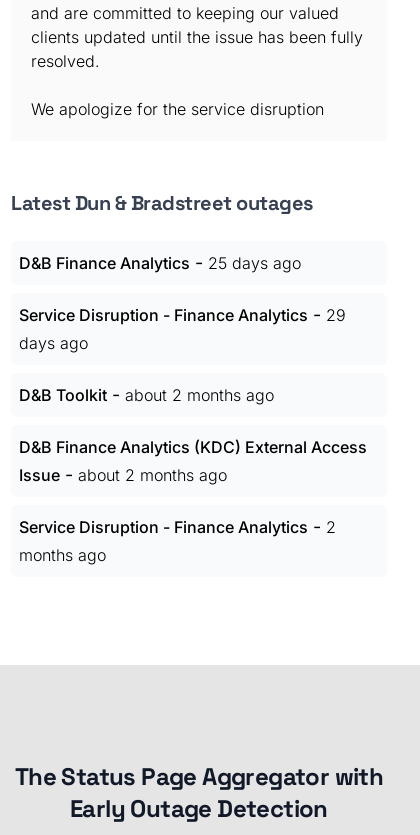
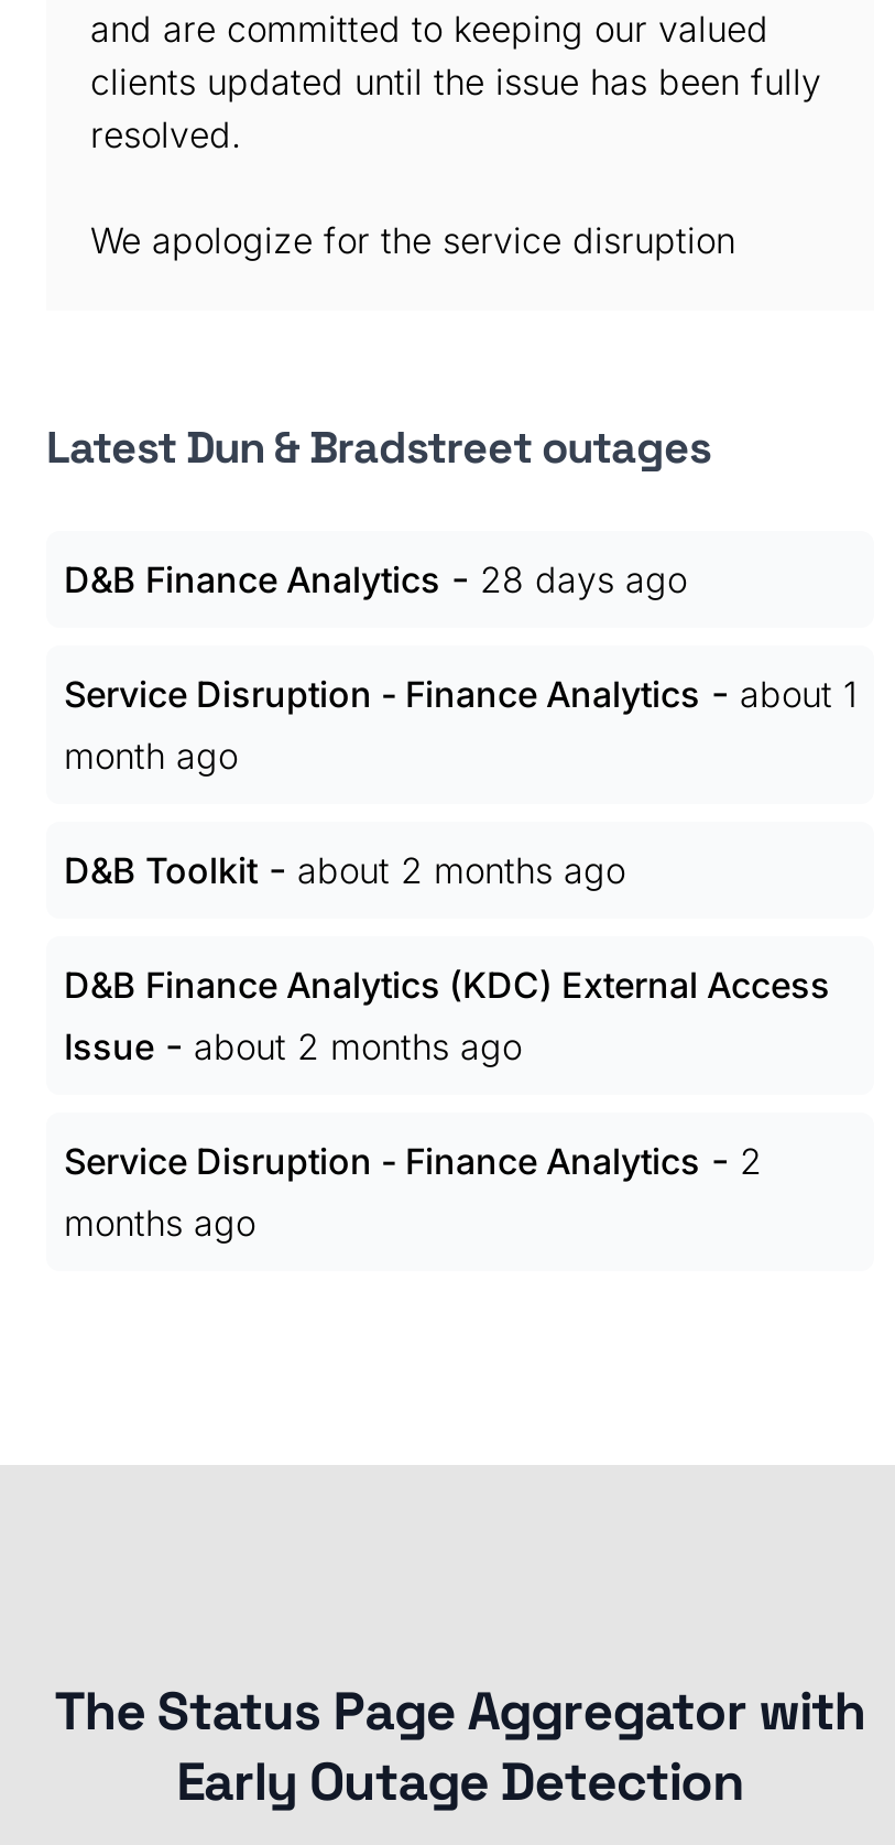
[19,252,301,273] D&B Finance Analytics - 25 days ago -> [64,555,687,601] D&B Finance Analytics - 28 days ago
[19,304,346,353] Service Disruption - Finance Analytics - 29 | days ago -> [64,670,856,778] Service Disruption - Finance Analytics - about 1 | month ago

